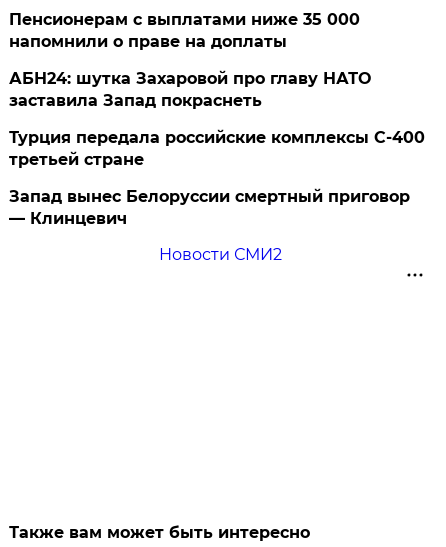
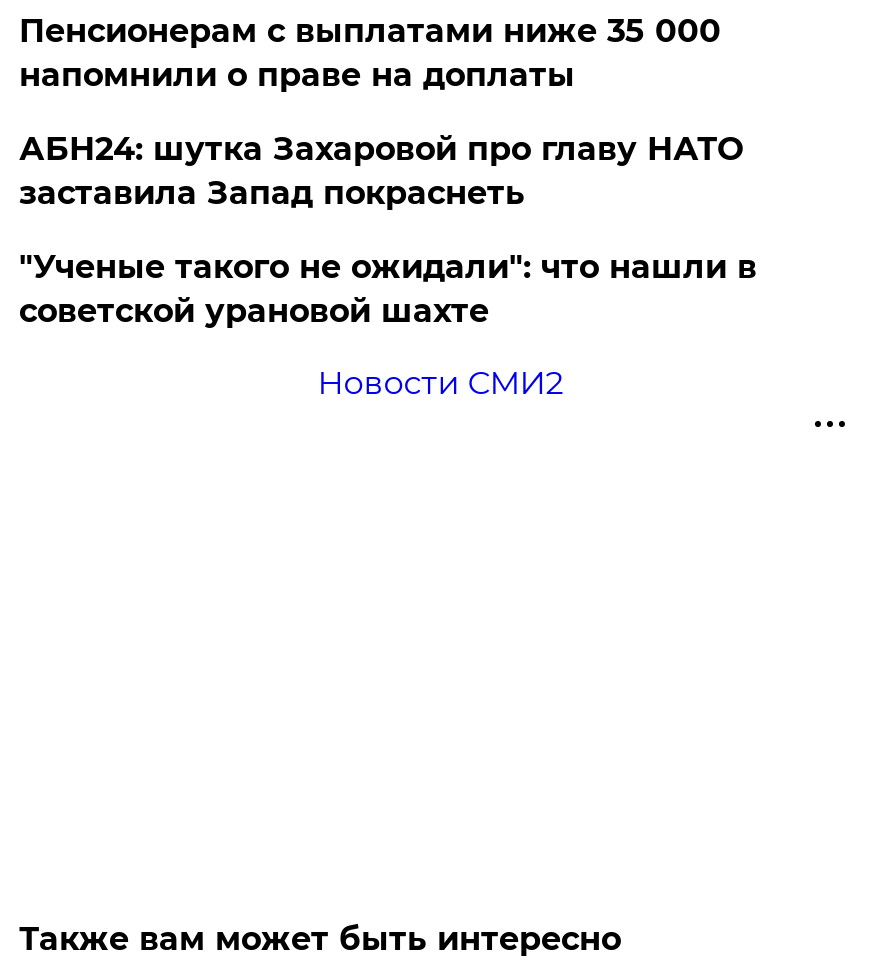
[9,127,425,227] Турция передала российские комплексы С-400 | третьей стране | Запад вынес Белоруссии смертный приговор | — Клинцевич -> [19,248,757,330] "Ученые такого не ожидали": что нашли в | советской урановой шахте

